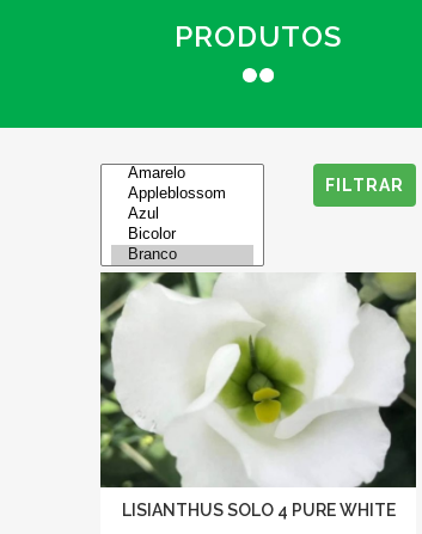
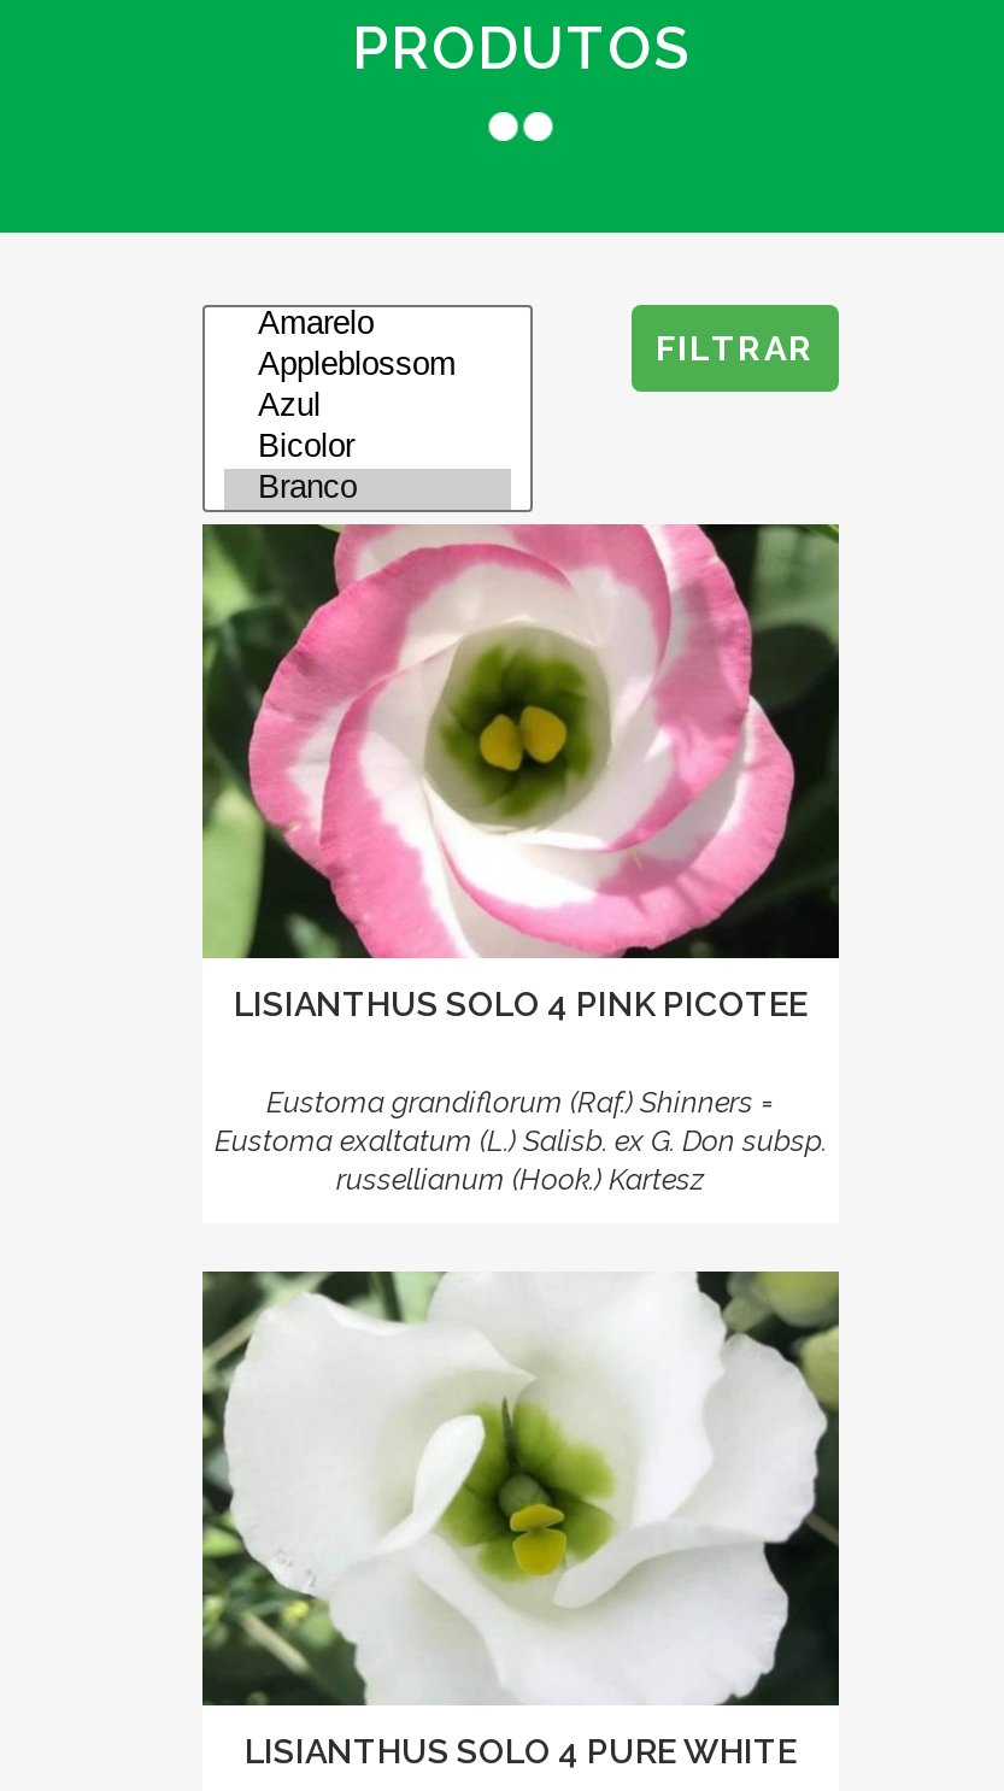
none -> [202,524,839,1197] [image] | LISIANTHUS SOLO 4 PINK PICOTEE | Eustoma grandiflorum (Raf.) Shinners = | Eustoma exaltatum (L.) Salisb. ex G. Don subsp. | russellianum (Hook.) Kartesz

